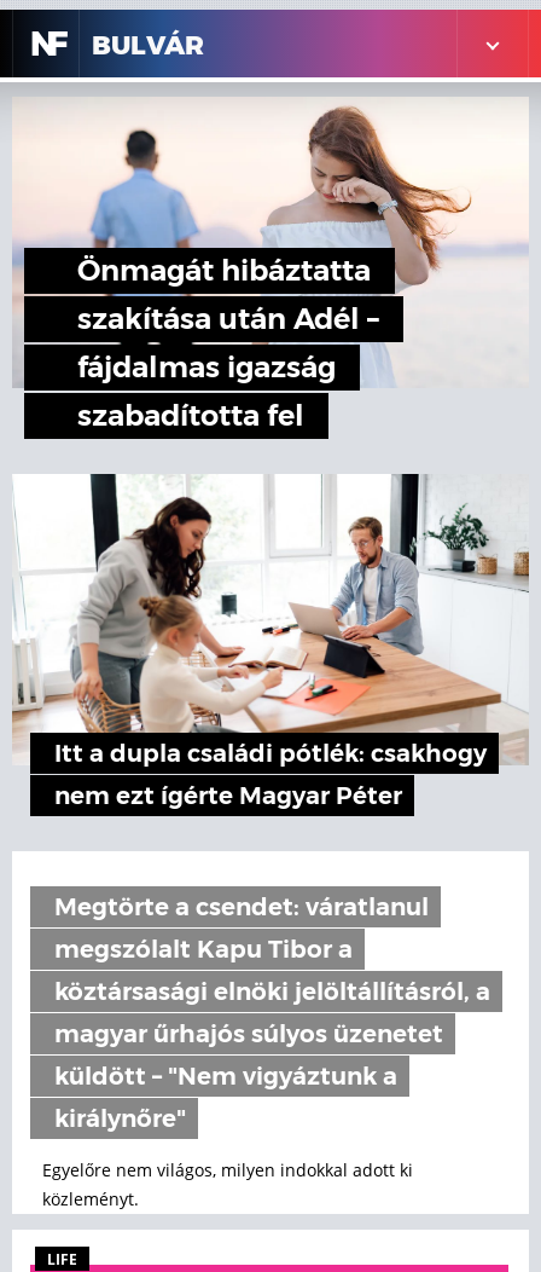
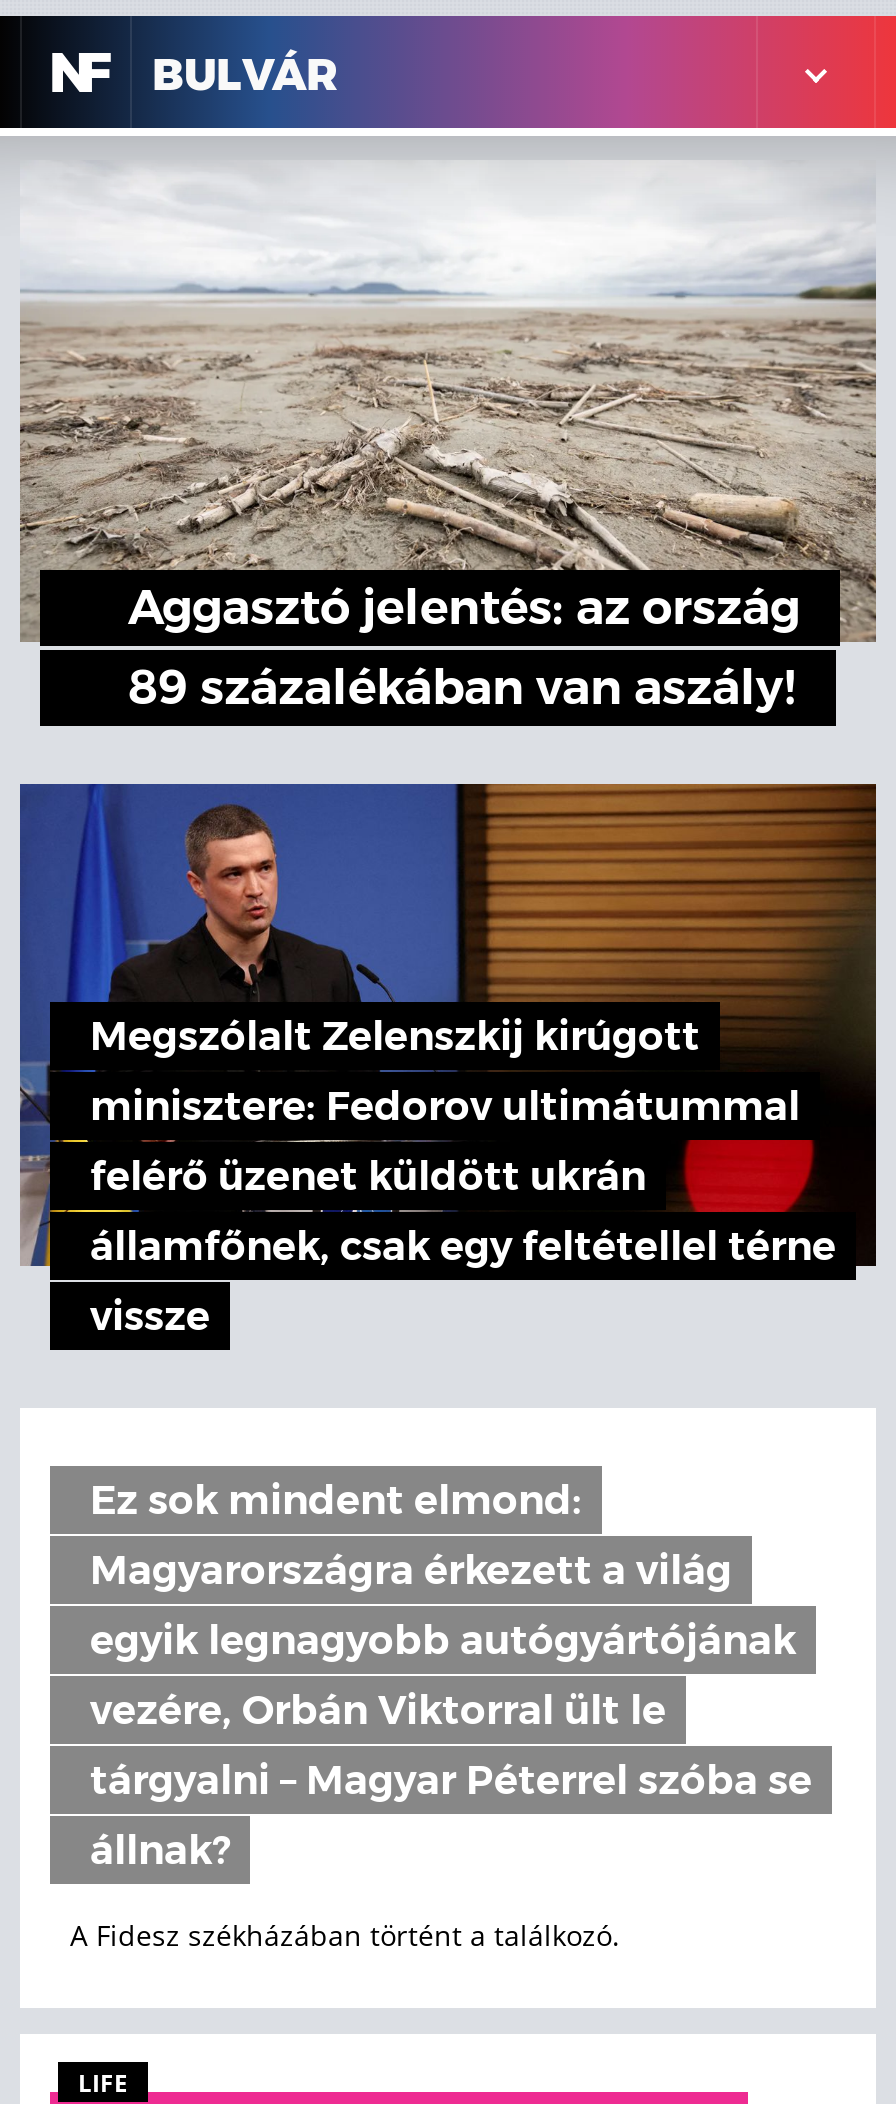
[12,99,529,439] [image] | Önmagát hibáztatta | szakítása után Adél – | fájdalmas igazság | szabadította fel -> [18,166,878,728] [image] | Aggasztó jelentés: az ország | 89 százalékában van aszály!
[12,473,529,809] [image] | Itt a dupla családi pótlék: csakhogy | nem ezt ígérte Magyar Péter -> [18,782,878,1338] [image] | Megszólalt Zelenszkij kirúgott | minisztere: Fedorov ultimátummal | felérő üzenet küldött ukrán | államfőnek, csak egy feltétellel térne | vissze
[42,896,490,1210] Megtörte a csendet: váratlanul | megszólalt Kapu Tibor a | köztársasági elnöki jelöltállításról, a | magyar űrhajós súlyos üzenetet | küldött – "Nem vigyáztunk a | királynőre" | Egyelőre nem világos, milyen indokkal adott ki | közleményt. -> [70,1482,812,1954] Ez sok mindent elmond: | Magyarországra érkezett a világ | egyik legnagyobb autógyártójának | vezére, Orbán Viktorral ült le | tárgyalni – Magyar Péterrel szóba se | állnak? | A Fidesz székházában történt a találkozó.

